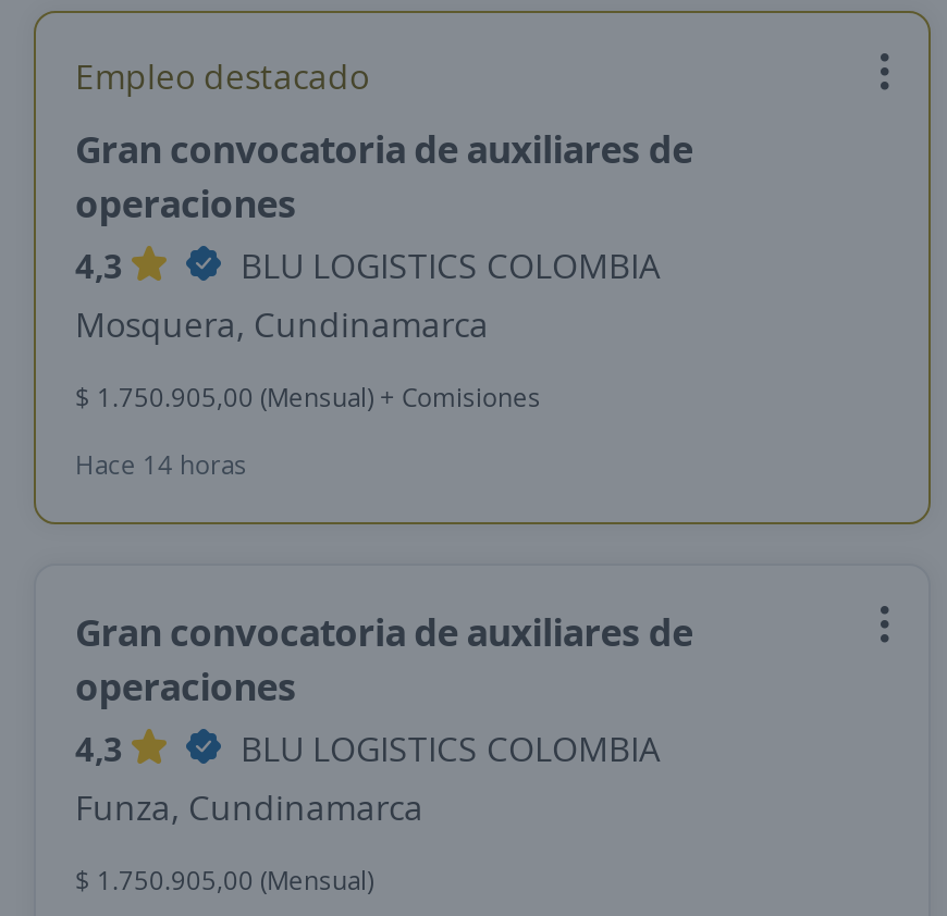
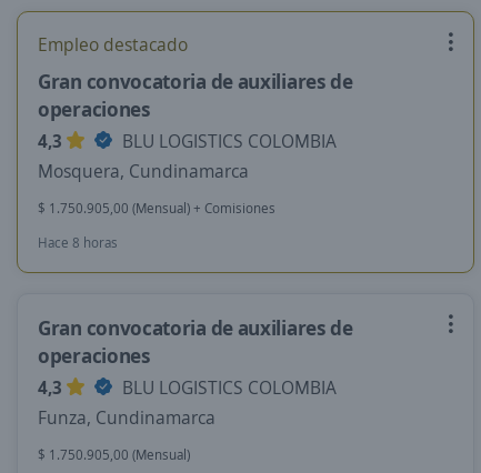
[75,446,247,483] Hace 14 horas -> [38,233,118,252] Hace 8 horas

